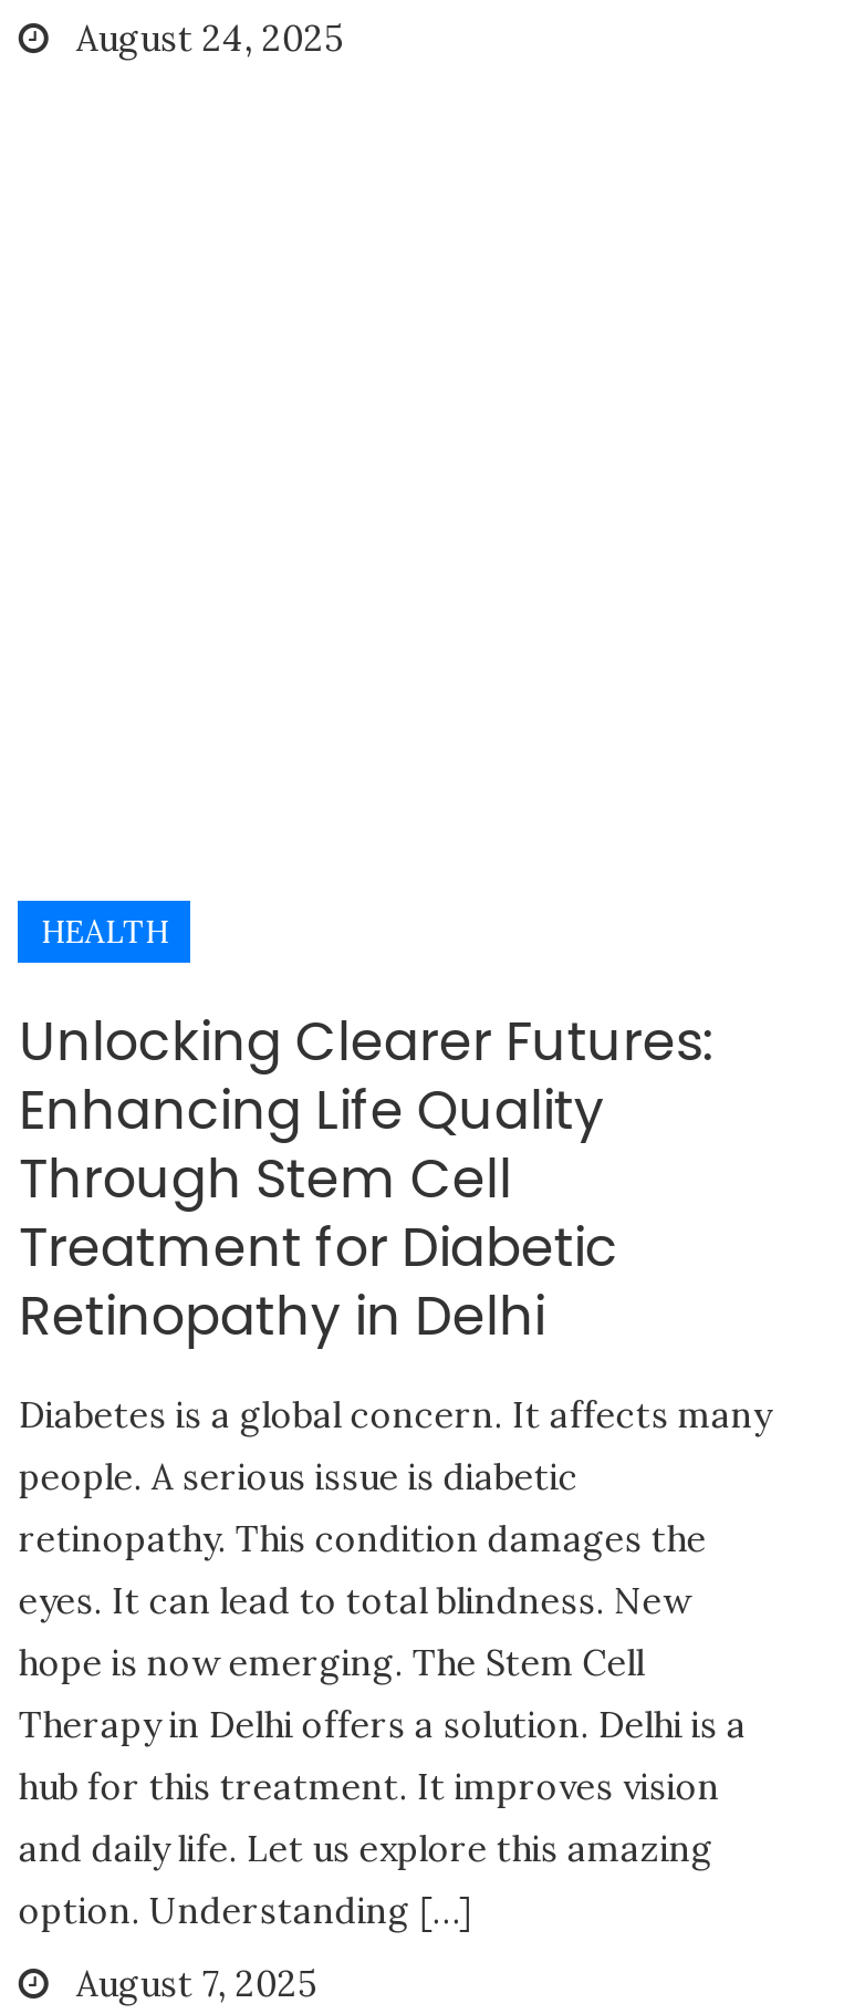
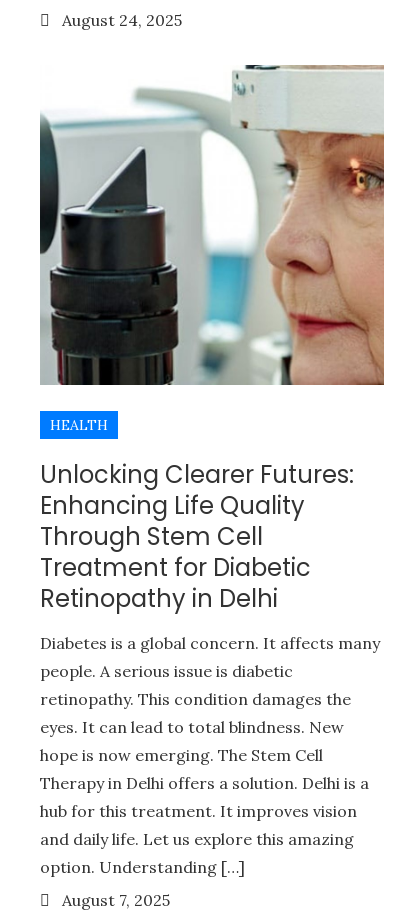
none -> [39,64,385,386] [image]

